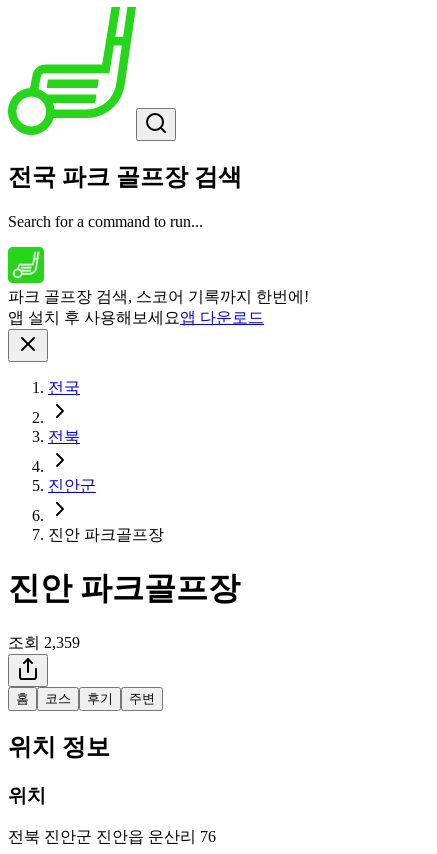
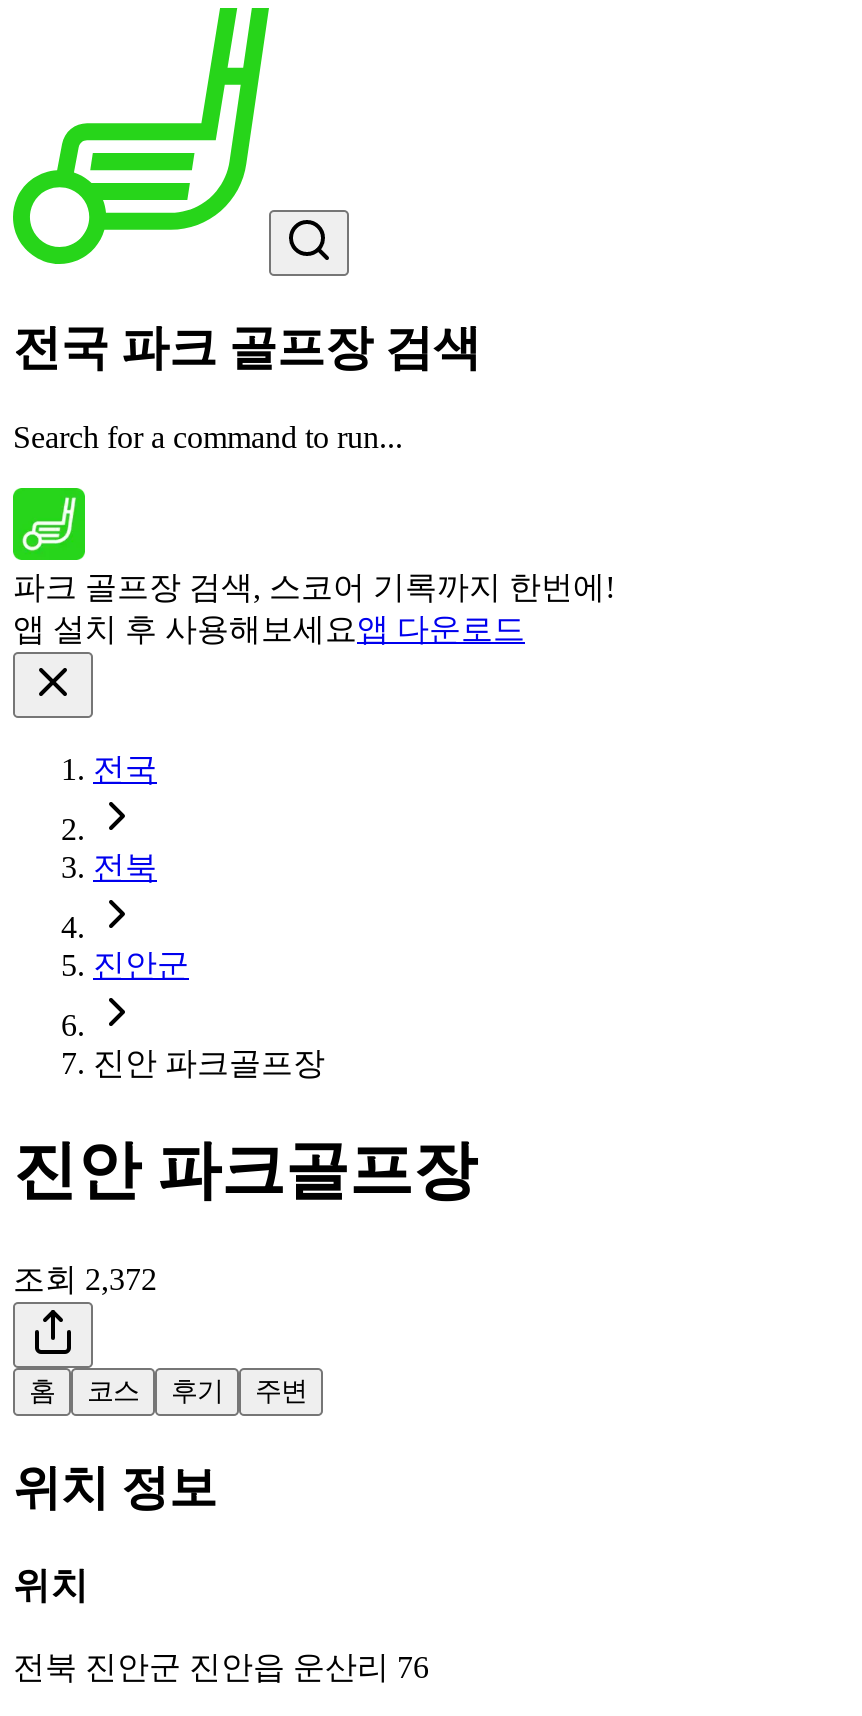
[8,634,80,651] 조회 2,359 -> [13,1261,157,1295] 조회 2,372

